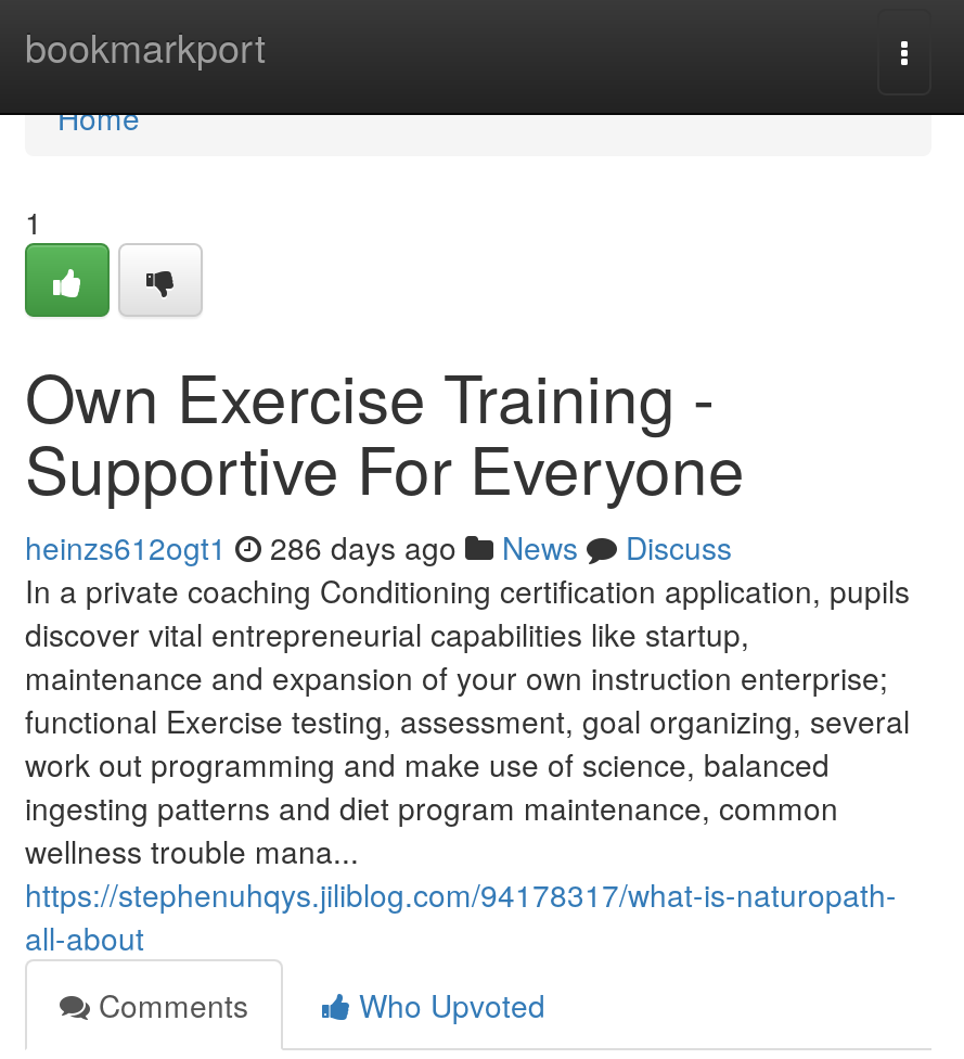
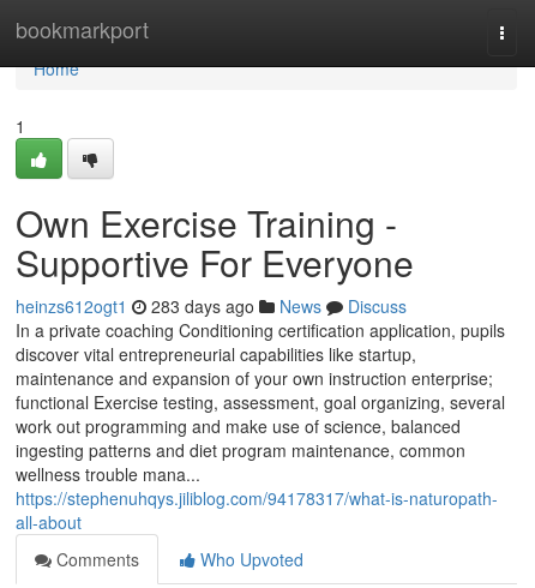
[25,525,732,569] heinzs612ogt1 286 days ago News Discuss -> [16,294,407,318] heinzs612ogt1 283 days ago News Discuss

